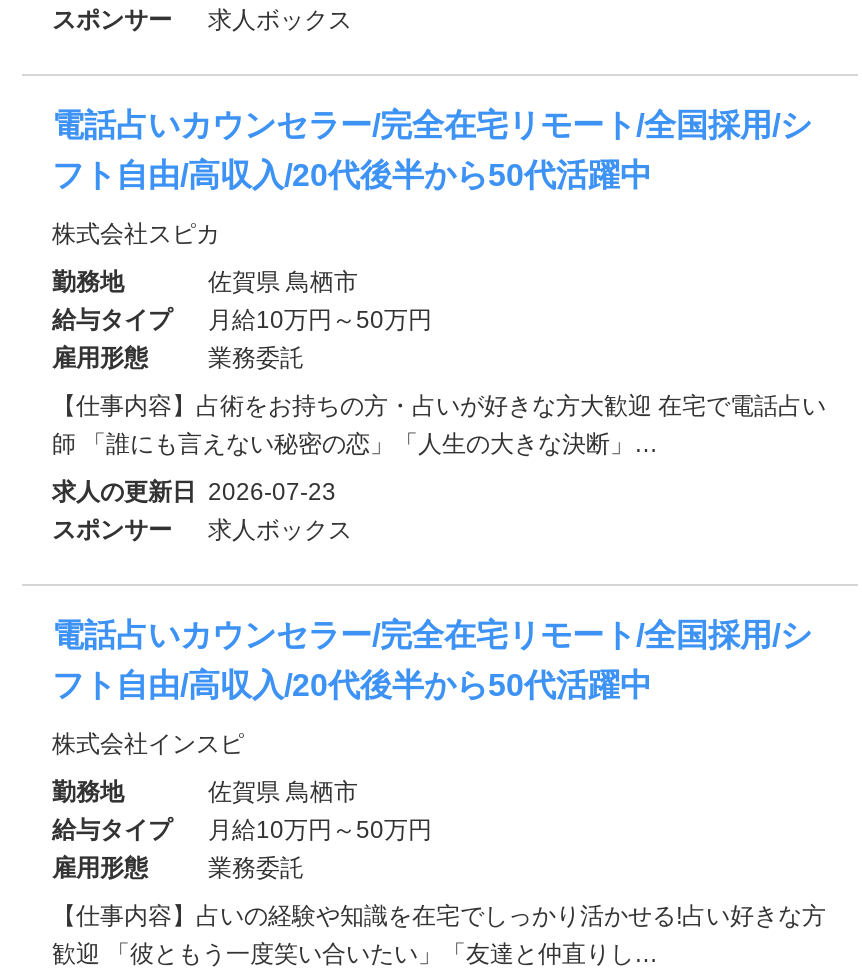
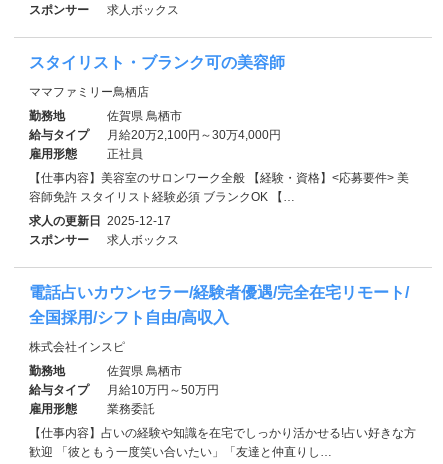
[52,107,812,247] 電話占いカウンセラー/完全在宅リモート/全国採用/シ | フト自由/高収入/20代後半から50代活躍中 | 株式会社スピカ -> [29,54,285,99] スタイリスト・ブランク可の美容師 | ママファミリー鳥栖店
[208,305,432,333] 月給10万円～50万円 -> [107,128,281,142] 月給20万2,100円～30万4,000円
[208,343,304,371] 業務委託 -> [107,147,143,161] 正社員
[52,391,826,457] 【仕事内容】占術をお持ちの方・占いが好きな方大歓迎 在宅で電話占い | 師 「誰にも言えない秘密の恋」「人生の大きな決断」… -> [29,171,409,204] 【仕事内容】美容室のサロンワーク全般 【経験・資格】<応募要件> 美 | 容師免許 スタイリスト経験必須 ブランクOK 【…
[52,477,336,505] 求人の更新日 2026-07-23 -> [29,214,171,228] 求人の更新日 2025-12-17
[52,617,812,651] 電話占いカウンセラー/完全在宅リモート/全国採用/シ -> [29,284,409,301] 電話占いカウンセラー/経験者優遇/完全在宅リモート/
[52,667,652,701] フト自由/高収入/20代後半から50代活躍中 -> [29,309,229,326] 全国採用/シフト自由/高収入

